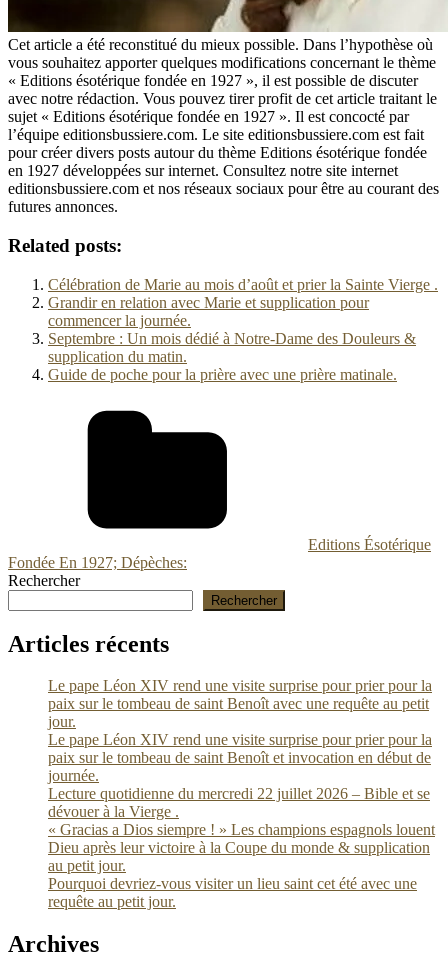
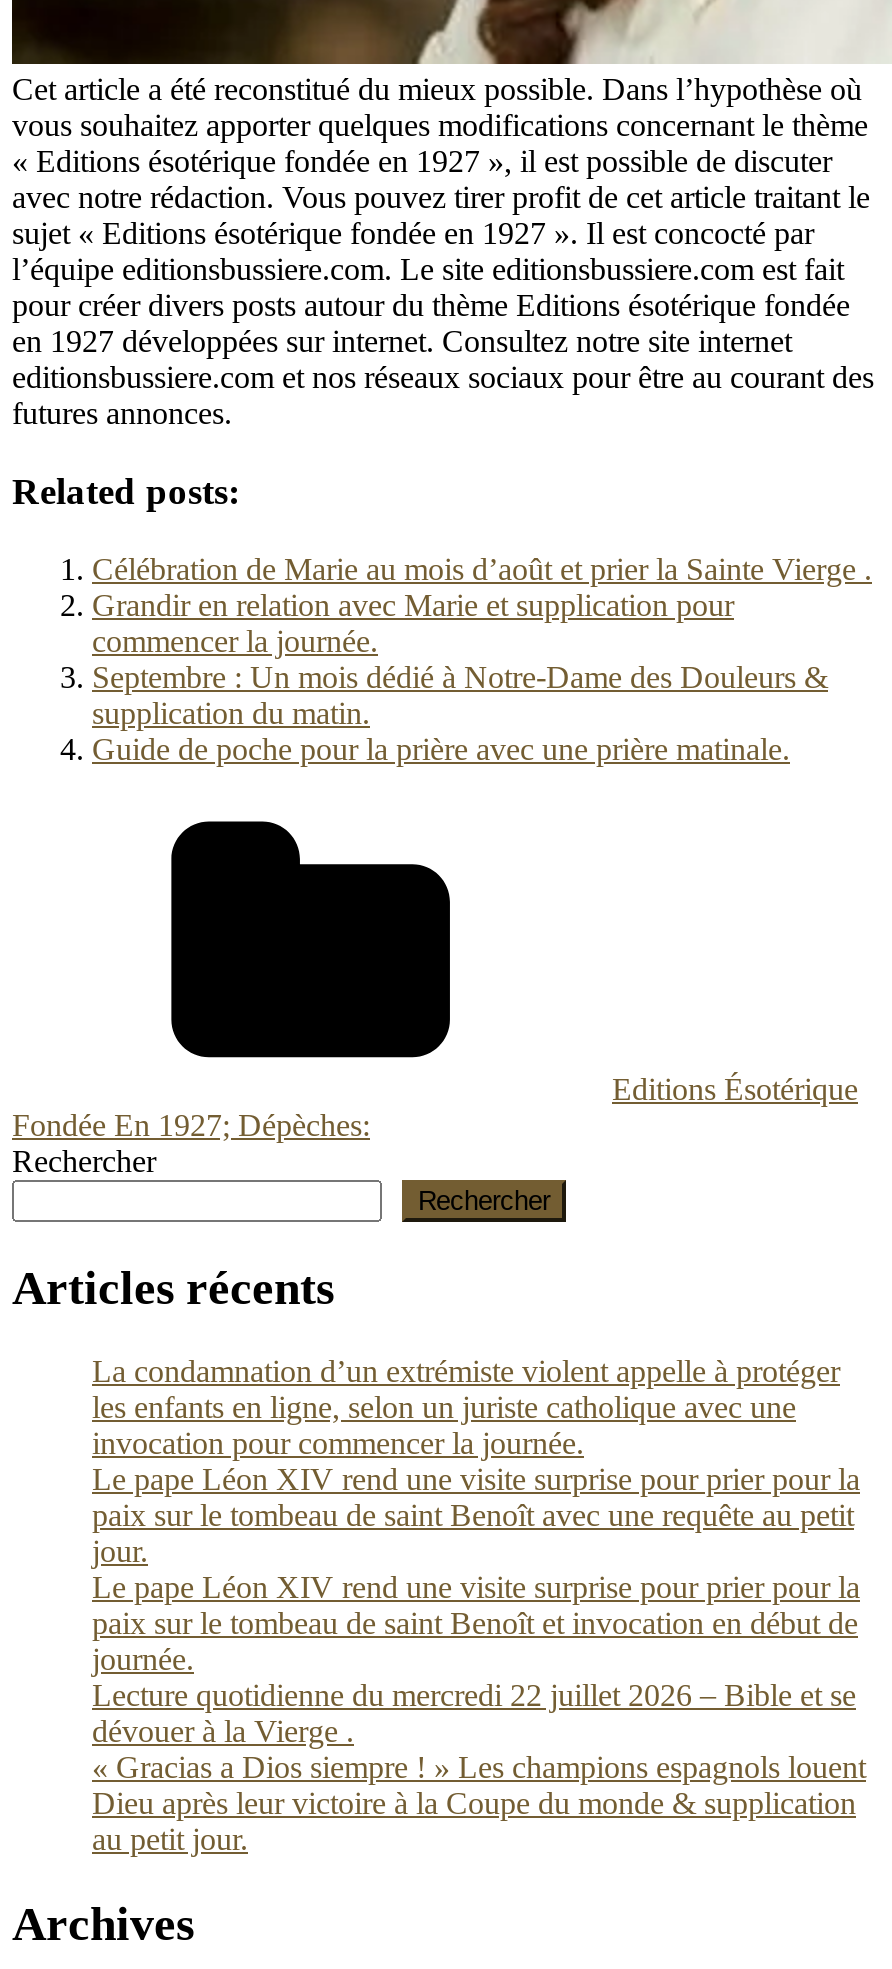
none -> [92,1355,840,1461] La condamnation d’un extrémiste violent appelle à protéger | les enfants en ligne, selon un juriste catholique avec une | invocation pour commencer la journée.
moved [48,677,435,874] -> [92,1463,866,1857]: Le pape Léon XIV rend une visite surprise pour prier pour la | paix sur le tombeau de saint Benoît avec une requête au petit | jour. | ... | Dieu après leur victoire à la Coupe du monde & supplication | au petit jour.
[48,875,417,910] Pourquoi devriez-vous visiter un lieu saint cet été avec une | requête au petit jour. -> none

